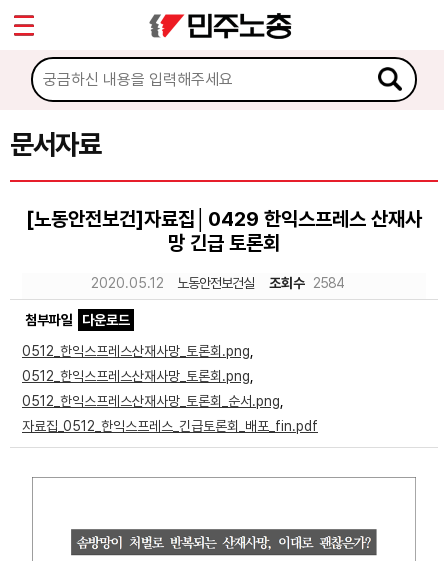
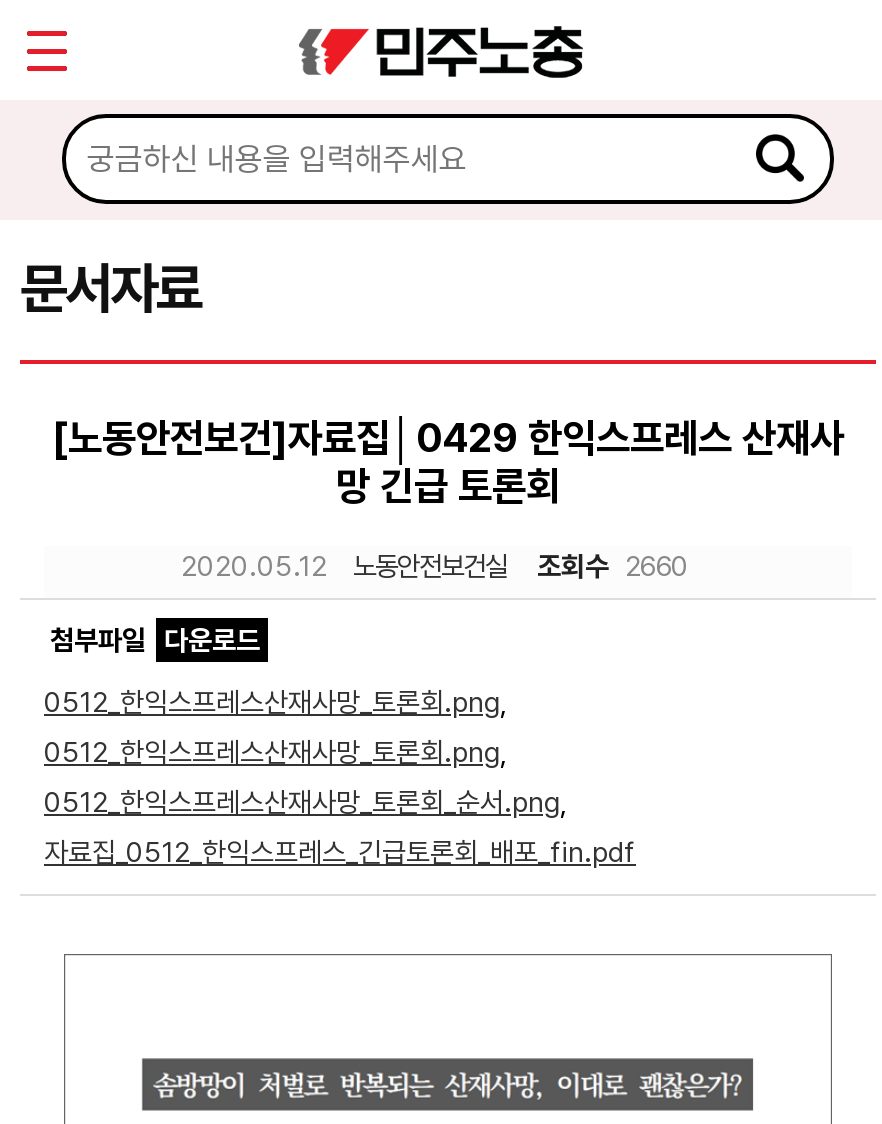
[90,275,343,291] 2020.05.12 노동안전보건실 조회수 2584 -> [181,550,687,582] 2020.05.12 노동안전보건실 조회수 2660

